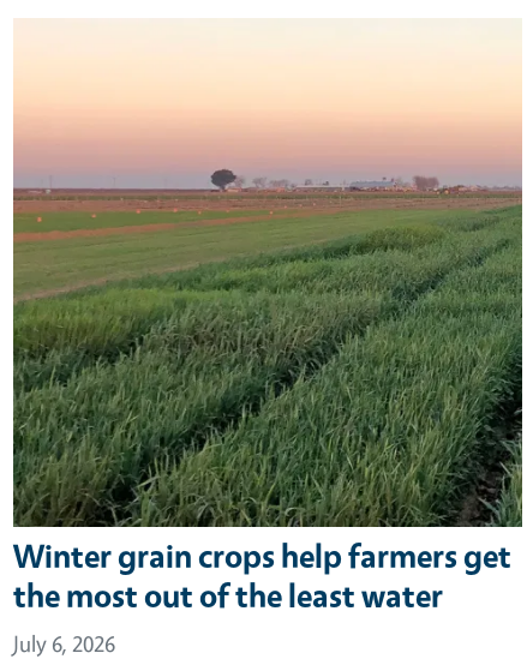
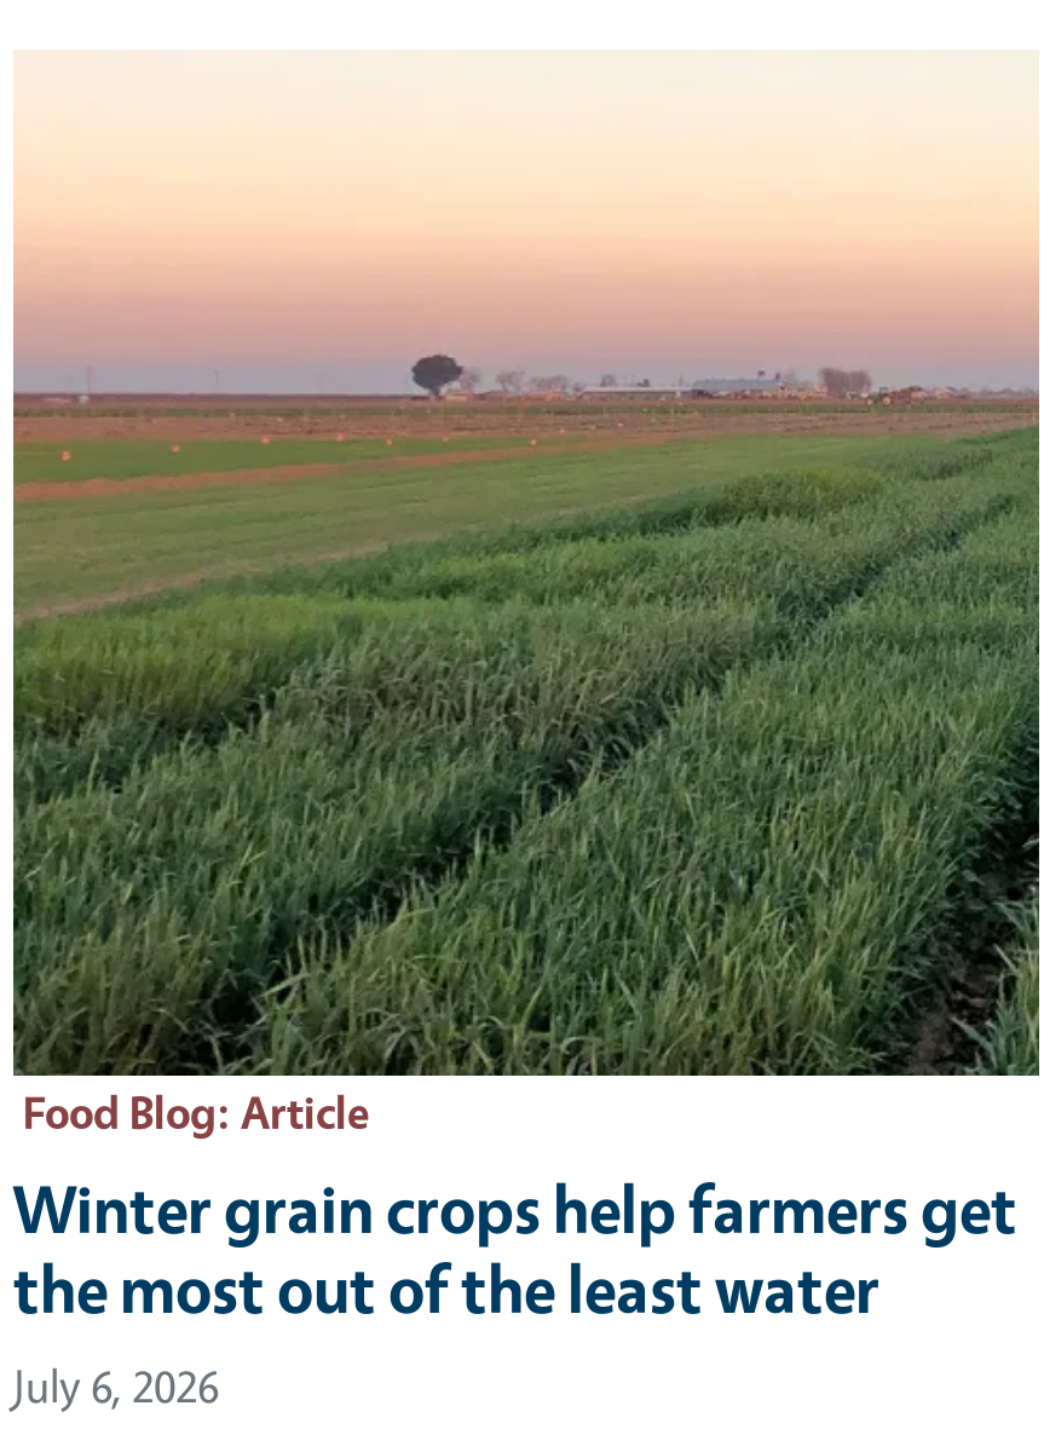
none -> [23,1084,369,1142] Food Blog: Article

